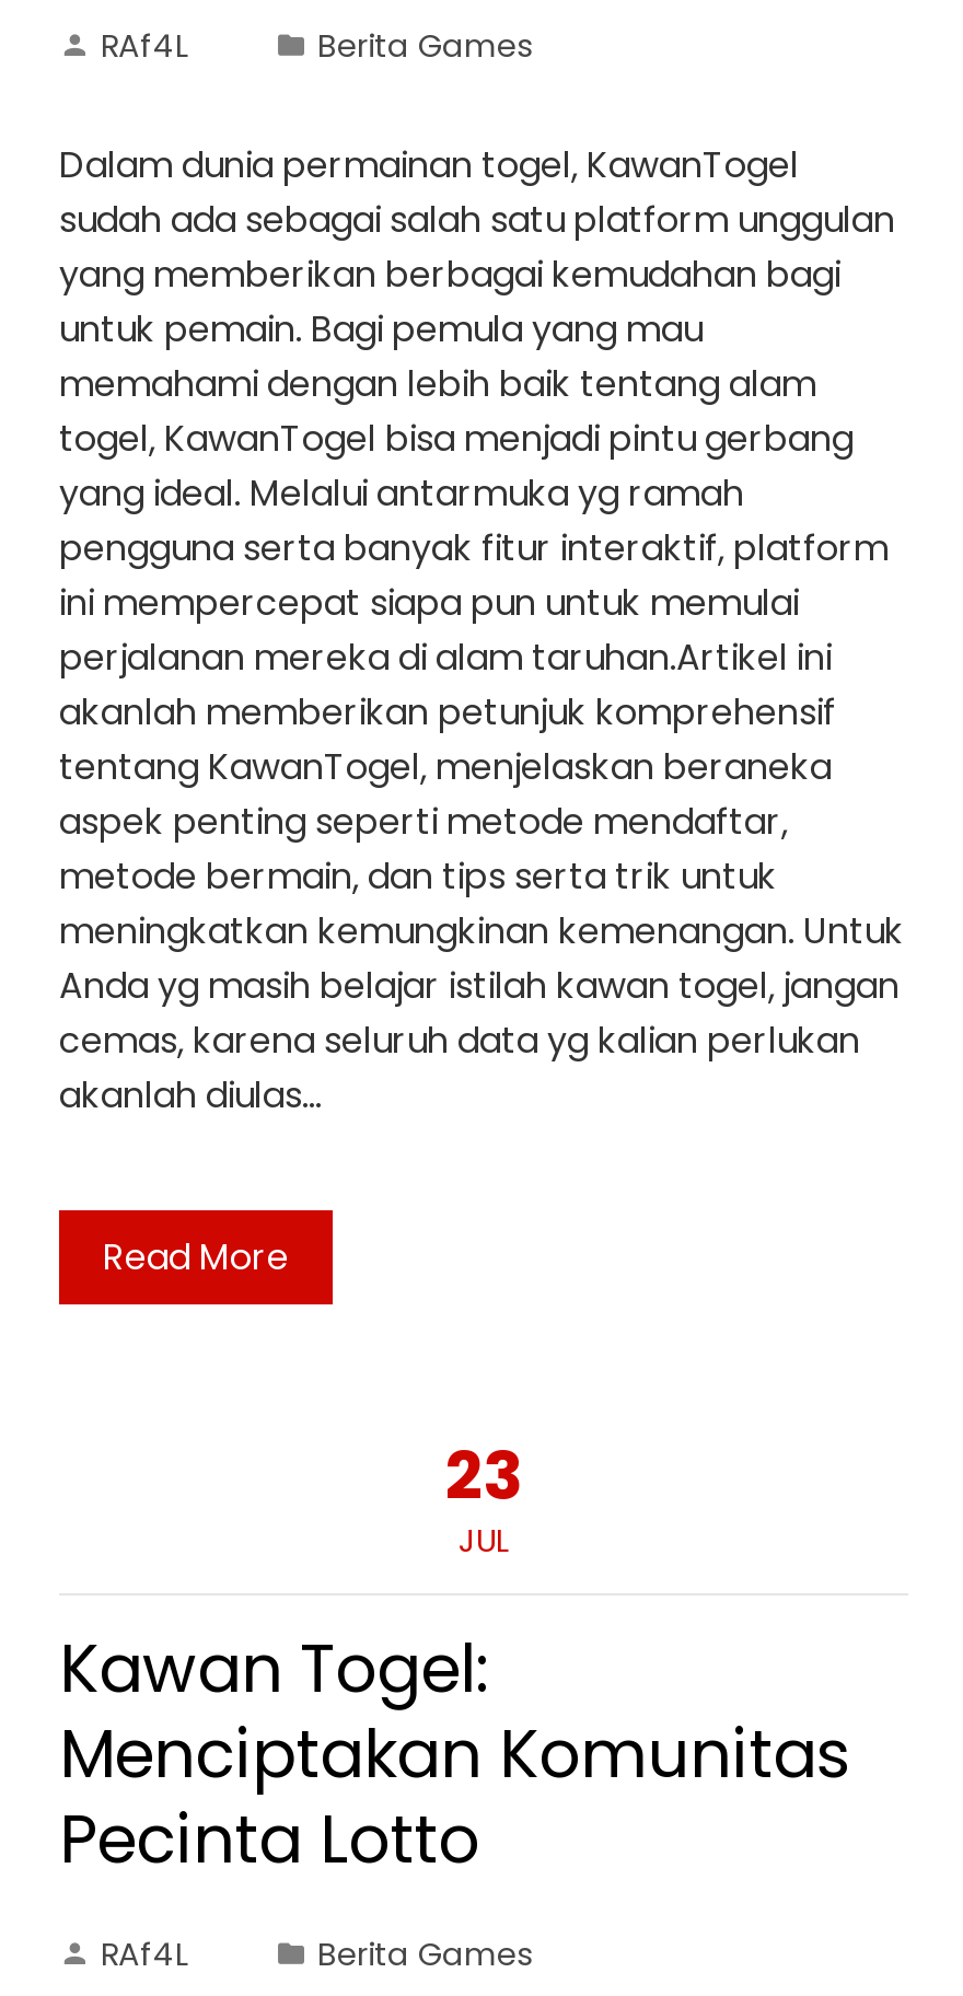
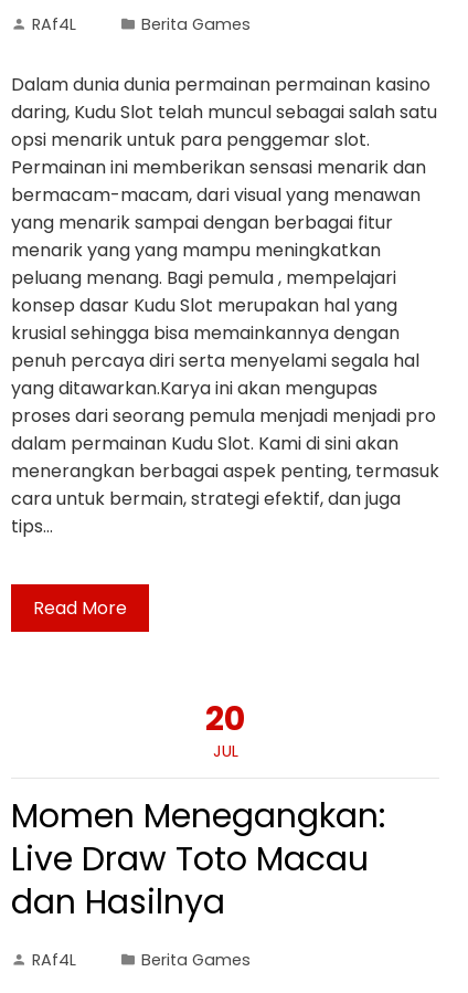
[59,140,904,1121] Dalam dunia permainan togel, KawanTogel | sudah ada sebagai salah satu platform unggulan | yang memberikan berbagai kemudahan bagi | untuk pemain. Bagi pemula yang mau | memahami dengan lebih baik tentang alam | togel, KawanTogel bisa menjadi pintu gerbang | yang ideal. Melalui antarmuka yg ramah | pengguna serta banyak fitur interaktif, platform | ini mempercepat siapa pun untuk memulai | perjalanan mereka di alam taruhan.Artikel ini | akanlah memberikan petunjuk komprehensif | tentang KawanTogel, menjelaskan beraneka | aspek penting seperti metode mendaftar, | metode bermain, dan tips serta trik untuk | meningkatkan kemungkinan kemenangan. Untuk | Anda yg masih belajar istilah kawan togel, jangan | cemas, karena seluruh data yg kalian perlukan | akanlah diulas… -> [11,72,439,539] Dalam dunia dunia permainan permainan kasino | daring, Kudu Slot telah muncul sebagai salah satu | opsi menarik untuk para penggemar slot. | Permainan ini memberikan sensasi menarik dan | bermacam-macam, dari visual yang menawan | yang menarik sampai dengan berbagai fitur | menarik yang yang mampu meningkatkan | peluang menang. Bagi pemula , mempelajari | konsep dasar Kudu Slot merupakan hal yang | krusial sehingga bisa memainkannya dengan | penuh percaya diri serta menyelami segala hal | yang ditawarkan.Karya ini akan mengupas | proses dari seorang pemula menjadi menjadi pro | dalam permainan Kudu Slot. Kami di sini akan | menerangkan berbagai aspek penting, termasuk | cara untuk bermain, strategi efektif, dan juga | tips…
[445,1431,522,1523] 23 -> [205,696,245,742] 20
[59,1624,851,1887] Kawan Togel: | Menciptakan Komunitas | Pecinta Lotto -> [11,793,385,926] Momen Menegangkan: | Live Draw Toto Macau | dan Hasilnya

